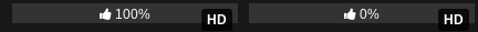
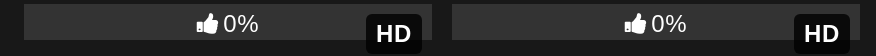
[115,7,150,22] 100% -> [223,10,259,38] 0%

